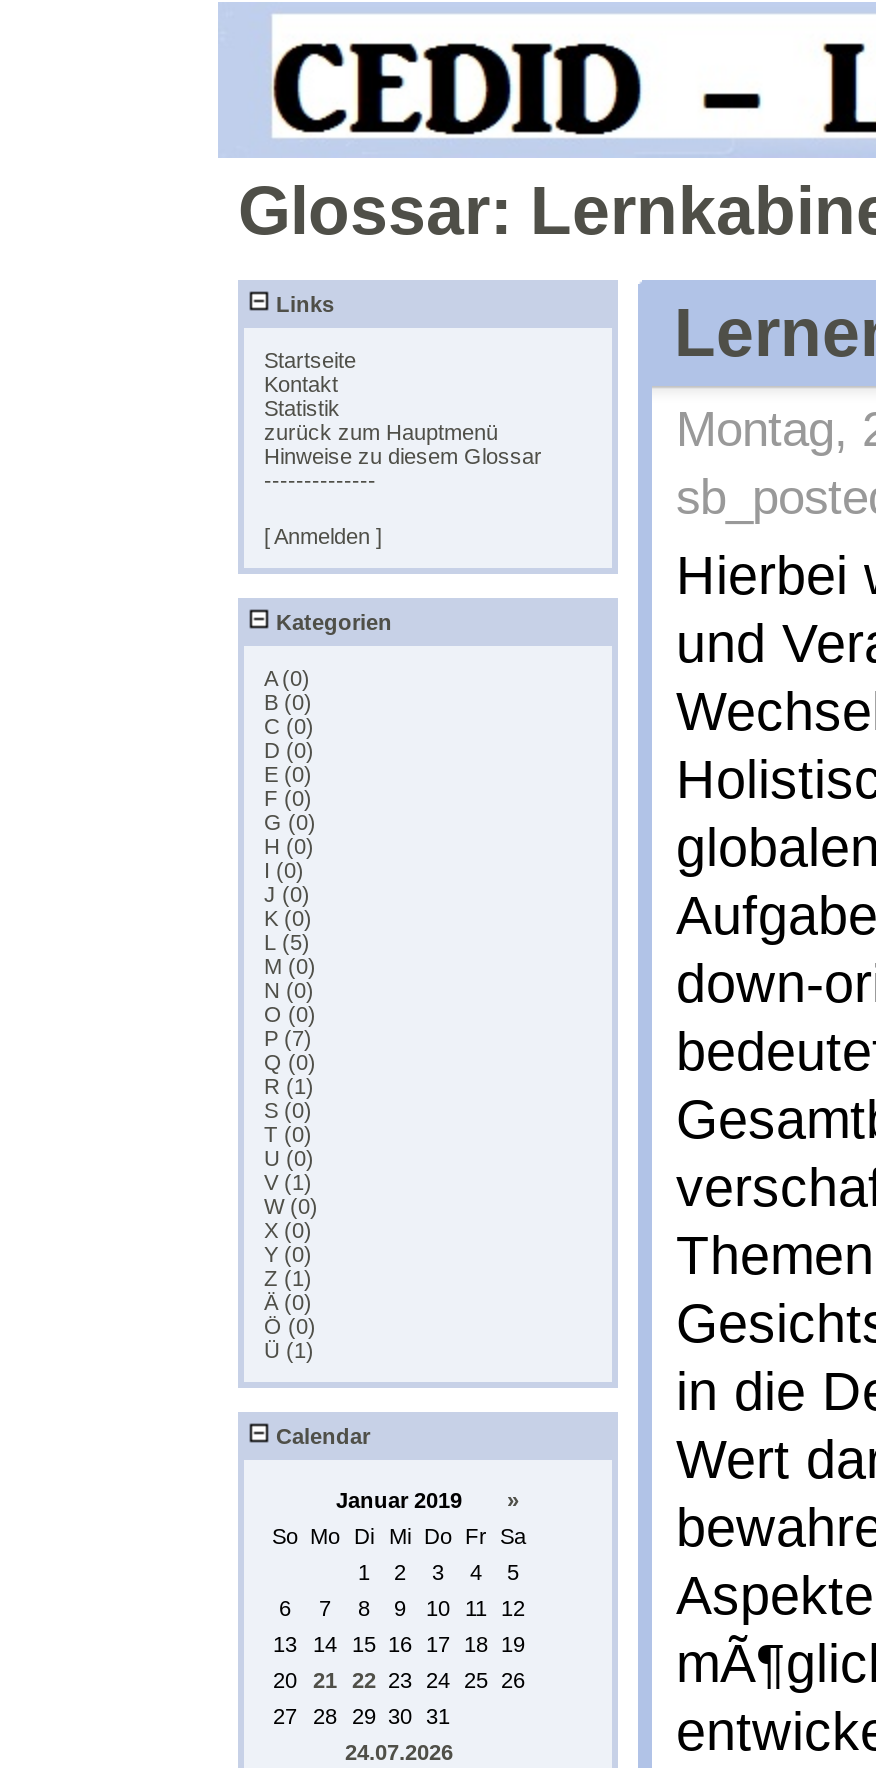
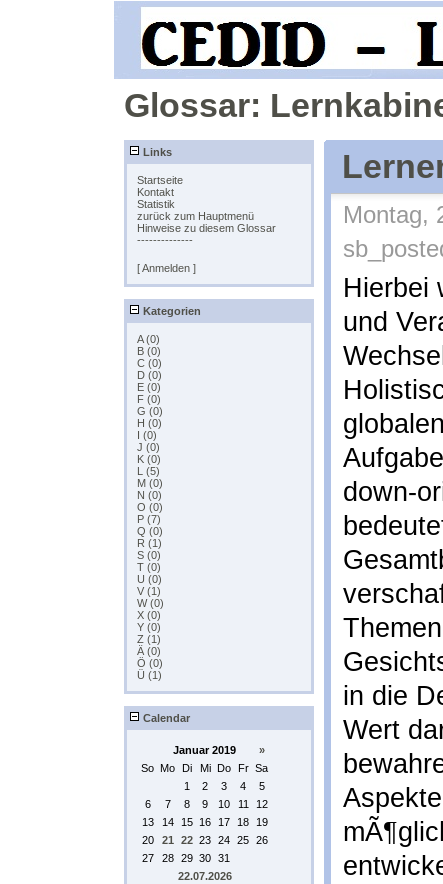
[345,1740,453,1764] 24.07.2026 -> [177,870,231,882] 22.07.2026

